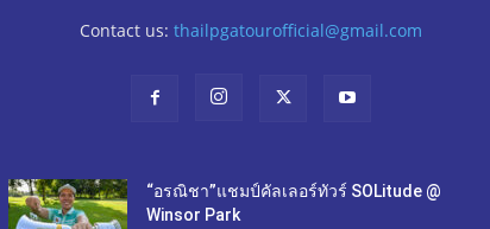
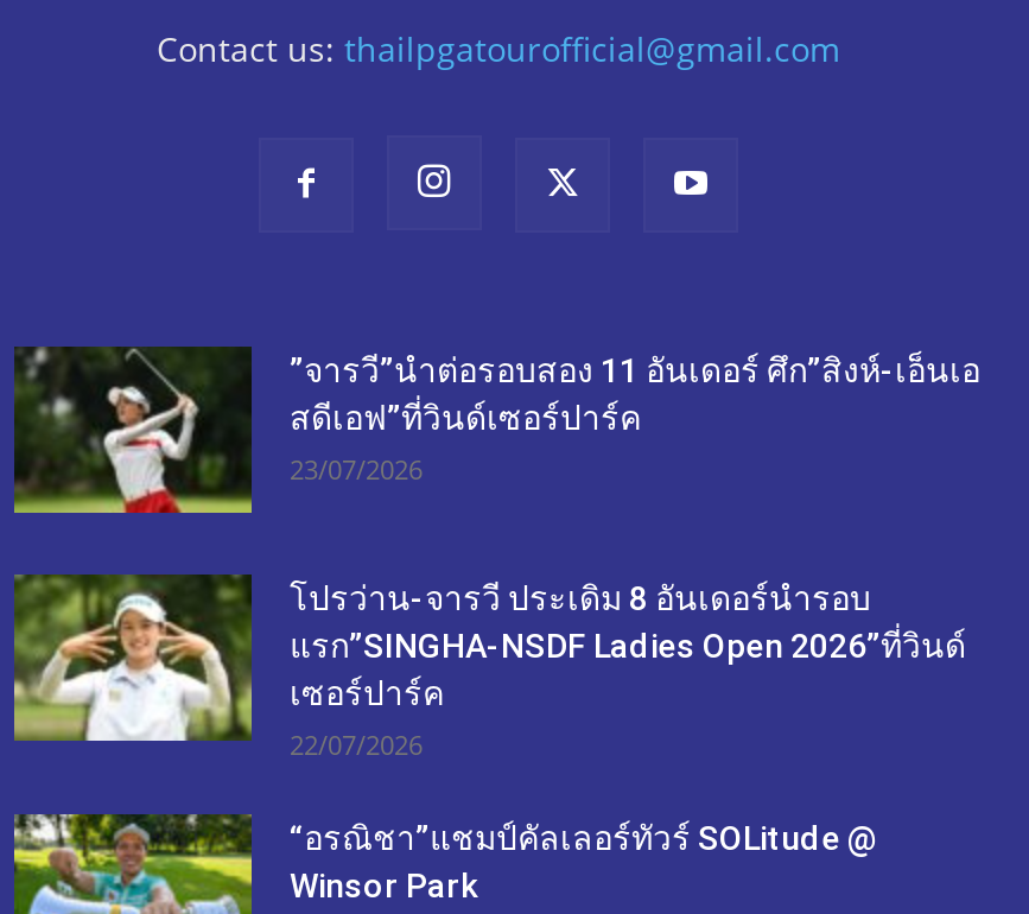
none -> [12,344,980,762] [image] | ”จารวี”นำต่อรอบสอง 11 อันเดอร์ ศึก”สิงห์-เอ็นเอ | สดีเอฟ”ที่วินด์เซอร์ปาร์ค | 23/07/2026 | โปรว่าน-จารวี ประเดิม 8 อันเดอร์นำรอบ | แรก”SINGHA-NSDF Ladies Open 2026”ที่วินด์ | เซอร์ปาร์ค | 22/07/2026
none -> [12,572,254,743] [image]

